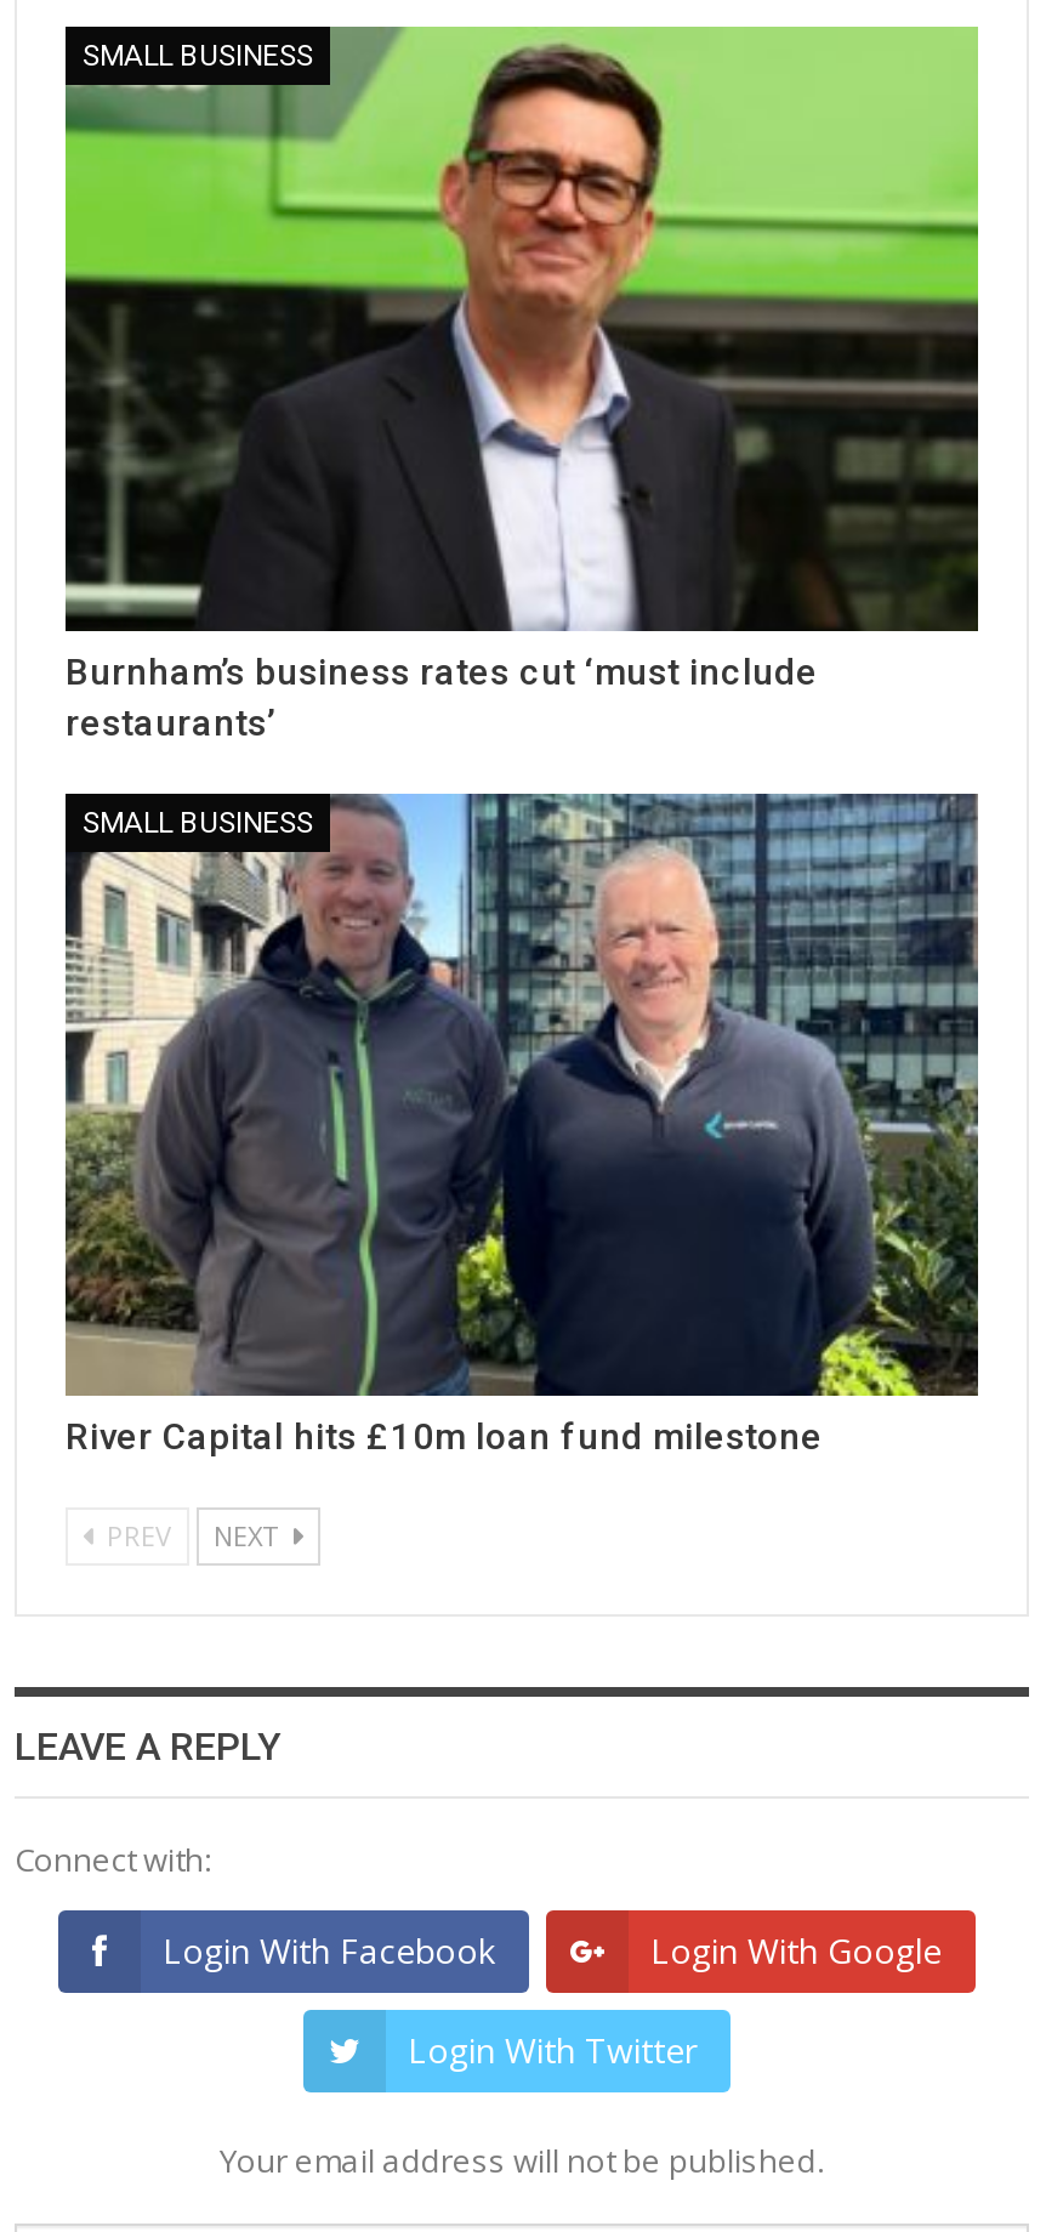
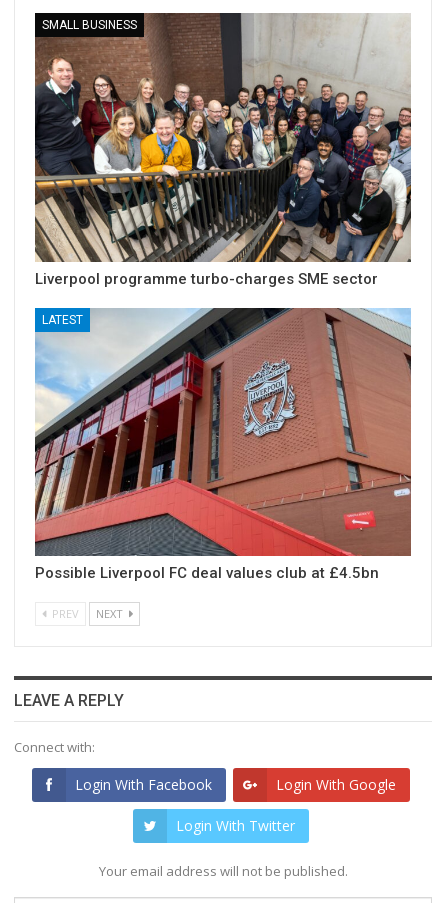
[63,24,980,744] [image] | Burnham’s business rates cut ‘must include | restaurants’ -> [34,12,412,288] [image] | Liverpool programme turbo-charges SME sector
[63,791,980,1396] [image] | SMALL BUSINESS -> [35,307,412,556] [image] | LATEST
[66,1414,823,1458] River Capital hits £10m loan fund milestone -> [35,564,379,582] Possible Liverpool FC deal values club at £4.5bn

